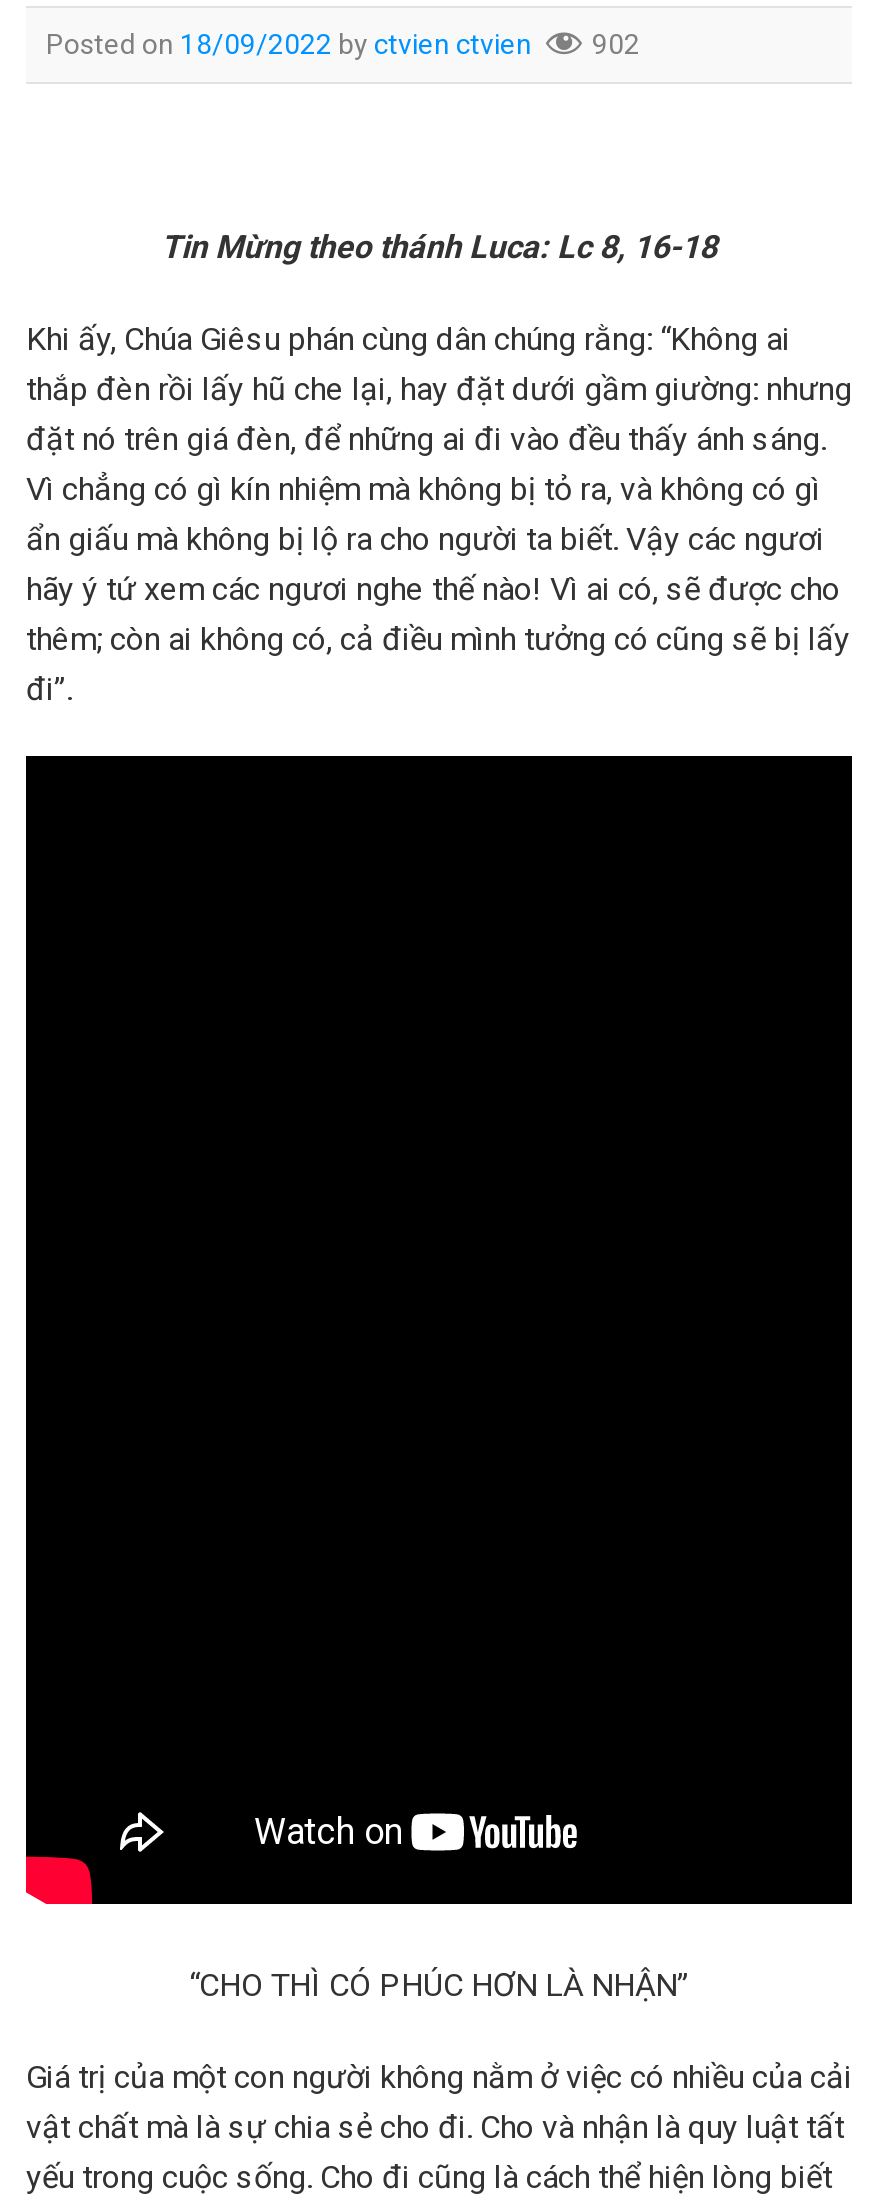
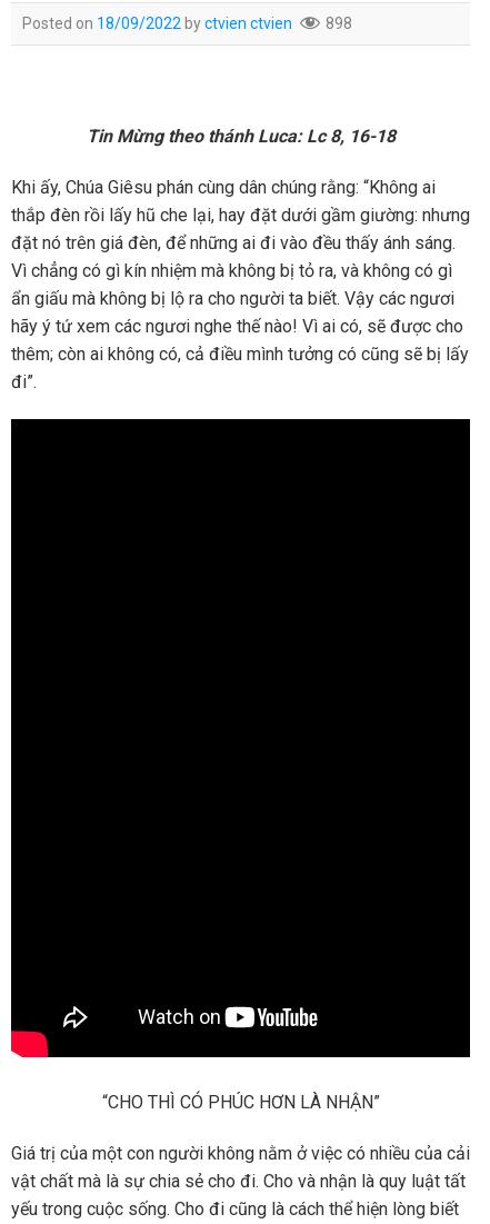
[46,27,640,59] Posted on 18/09/2022 by ctvien ctvien 902 -> [22,14,352,32] Posted on 18/09/2022 by ctvien ctvien 898

